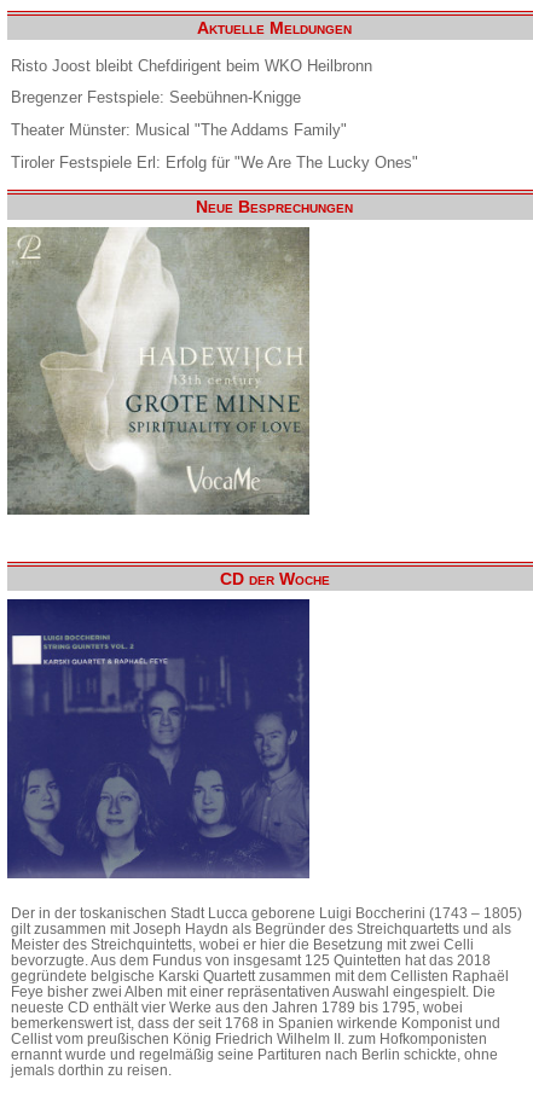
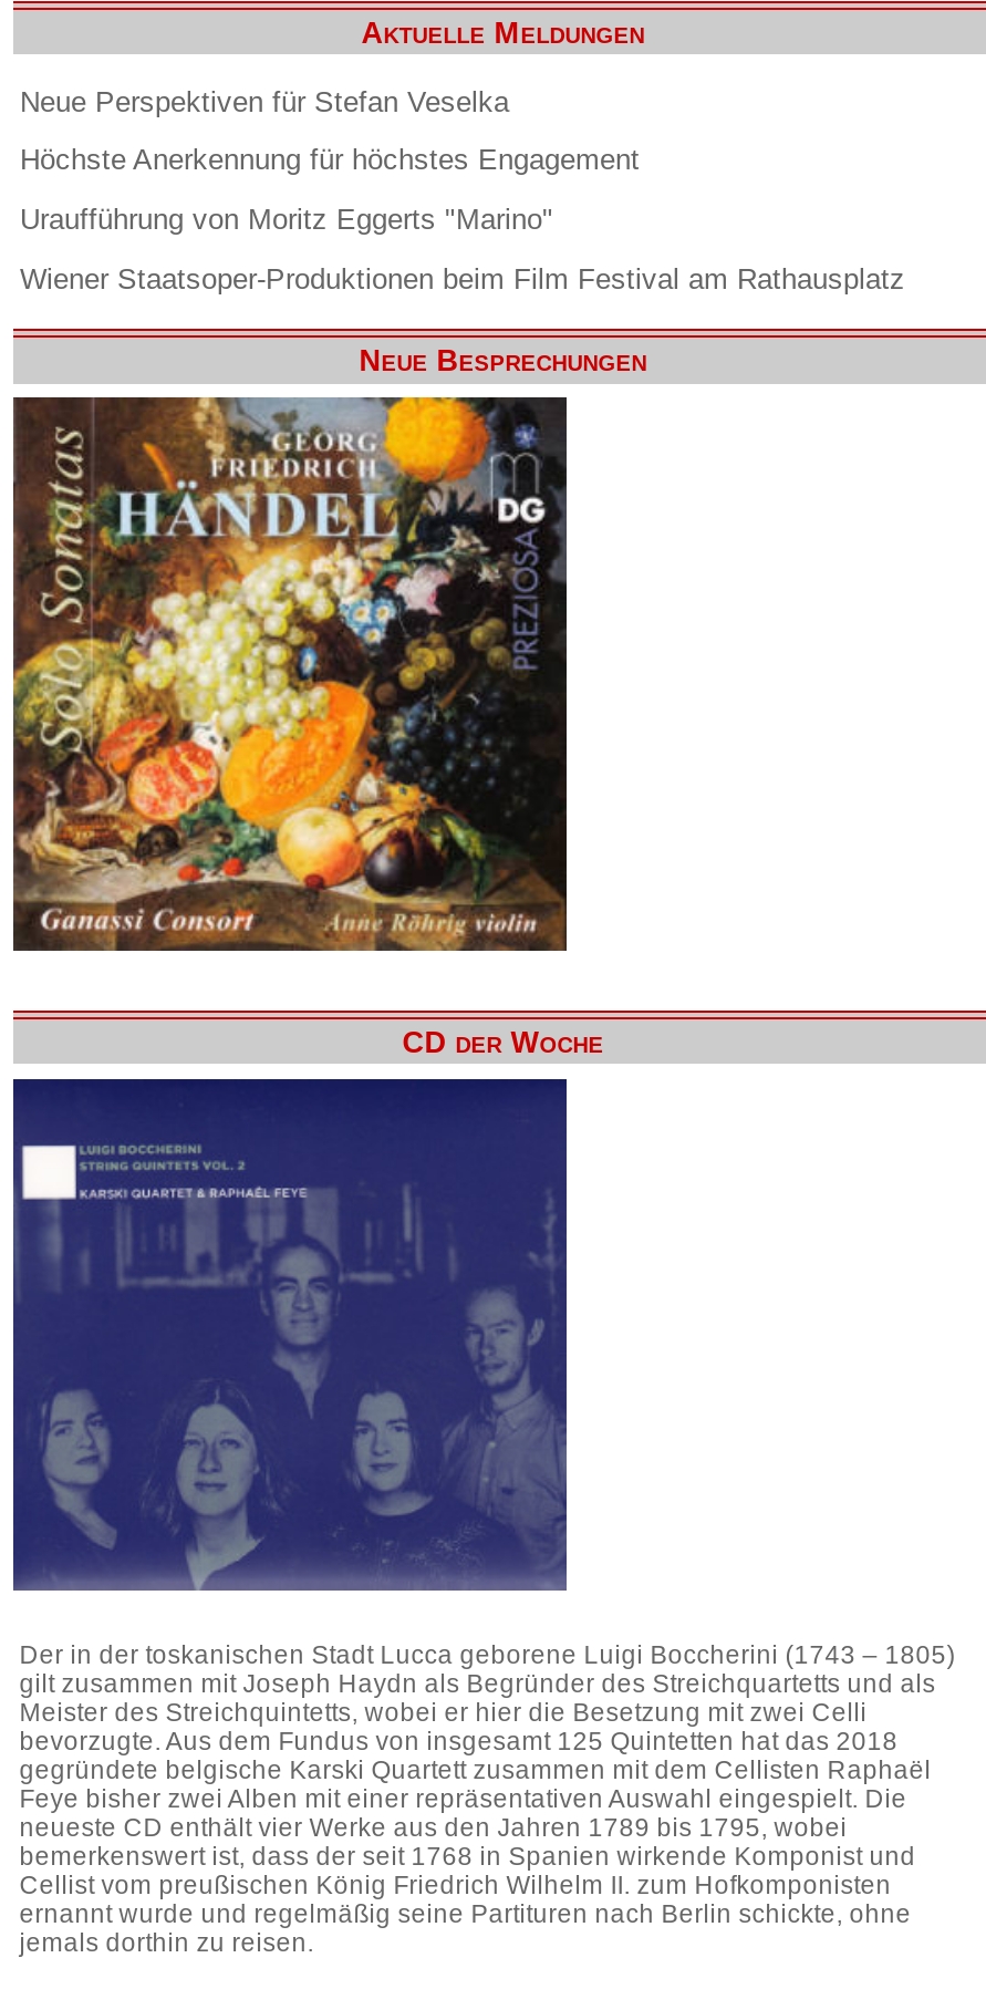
[11,56,372,74] Risto Joost bleibt Chefdirigent beim WKO Heilbronn -> [20,84,509,118] Neue Perspektiven für Stefan Veselka
[11,88,301,107] Bregenzer Festspiele: Seebühnen-Knigge -> [20,143,640,176] Höchste Anerkennung für höchstes Engagement
[11,121,347,139] Theater Münster: Musical "The Addams Family" -> [20,202,553,236] Uraufführung von Moritz Eggerts "Marino"
[11,153,418,171] Tiroler Festspiele Erl: Erfolg für "We Are The Lucky Ones" -> [20,261,905,295] Wiener Staatsoper-Produktionen beim Film Festival am Rathausplatz
[7,226,311,529] [image] -> [11,395,569,953] [image]

